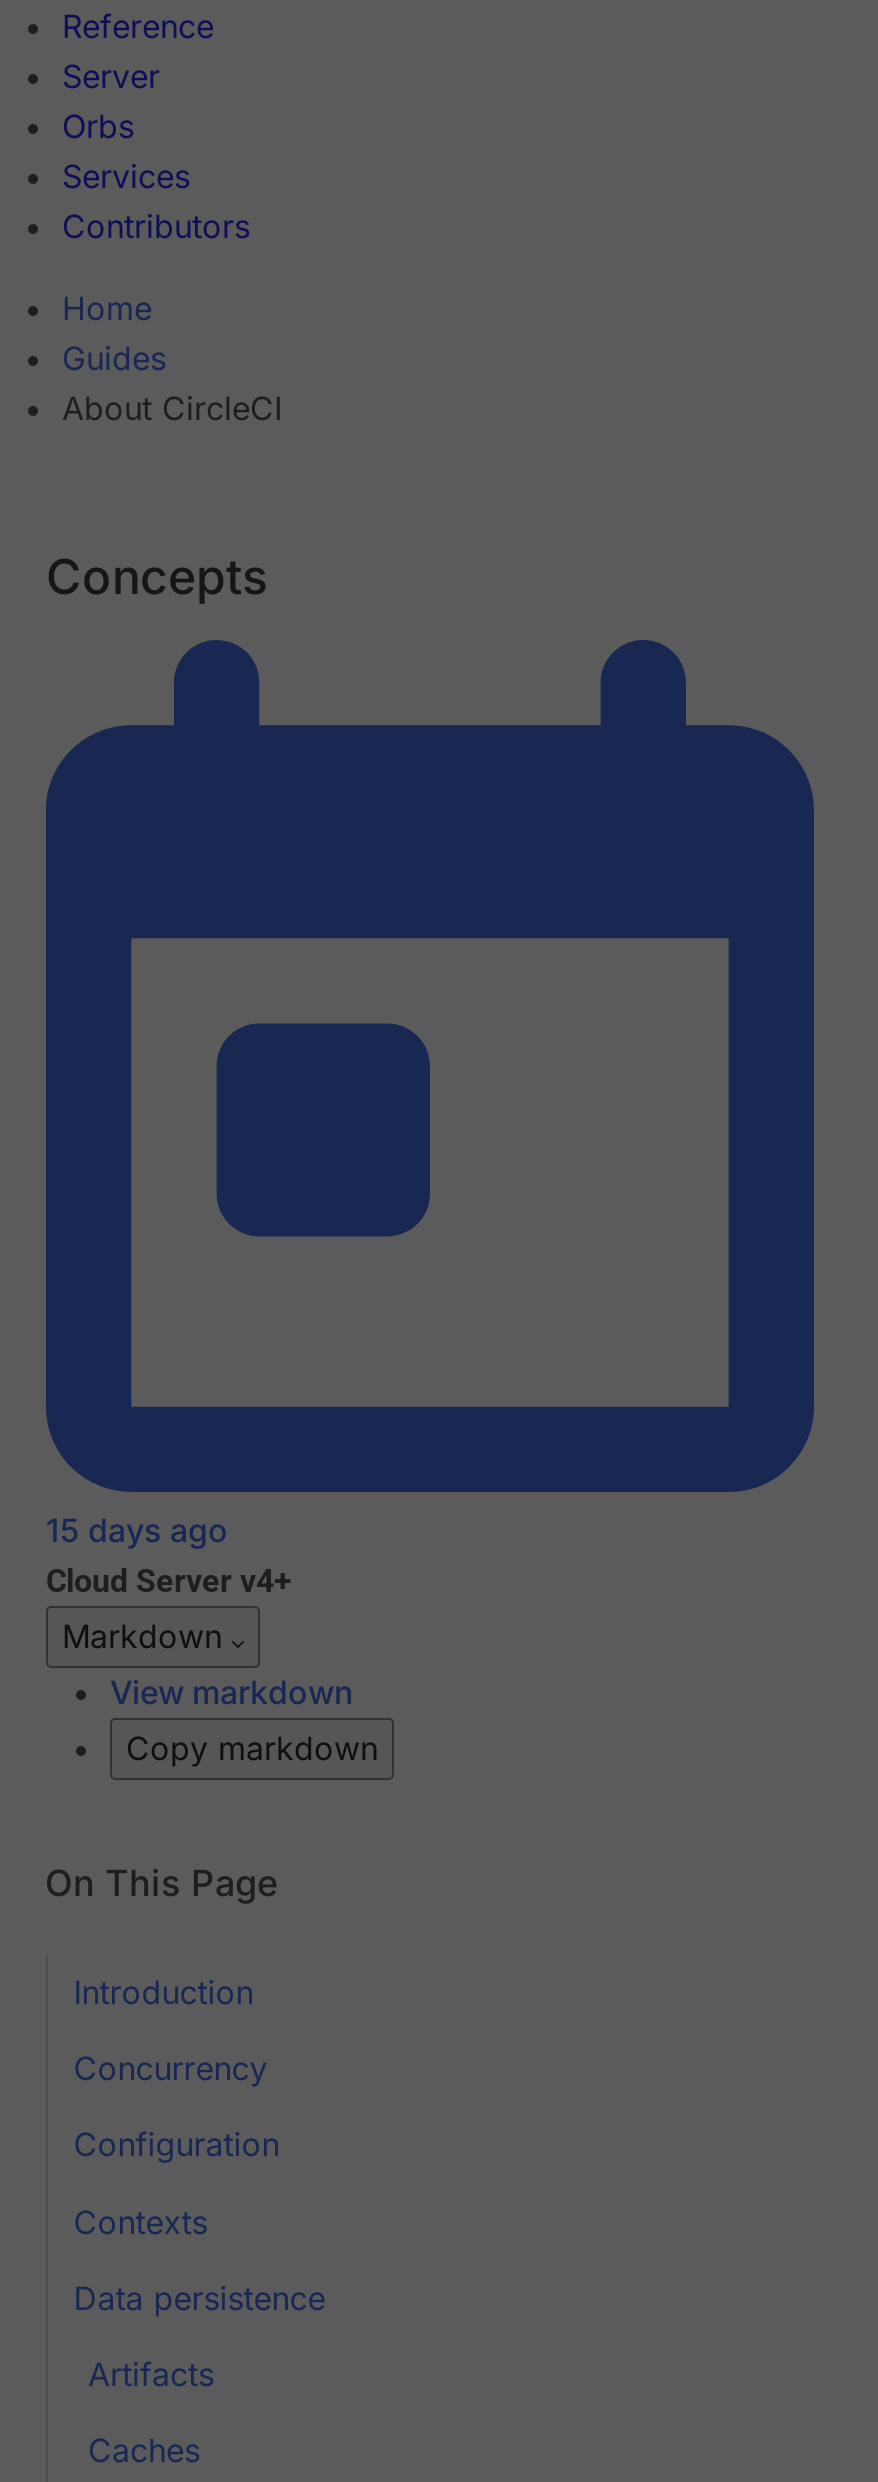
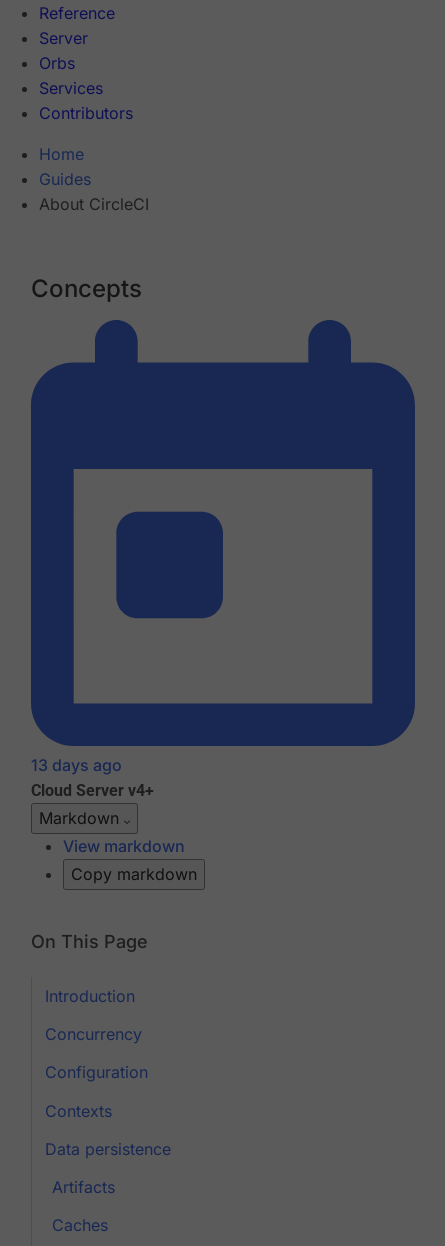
[46,1511,228,1551] 15 days ago -> [31,755,122,775] 13 days ago

